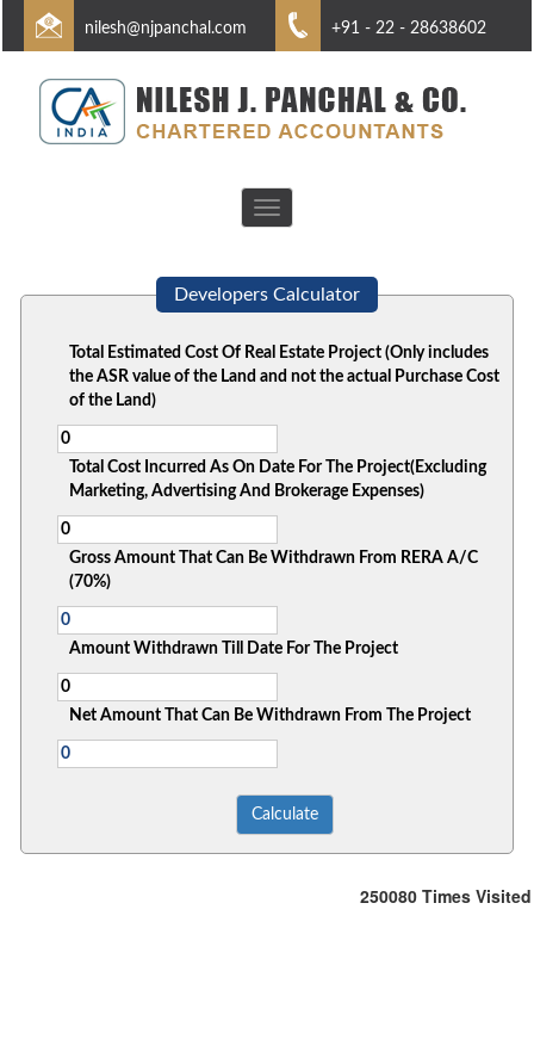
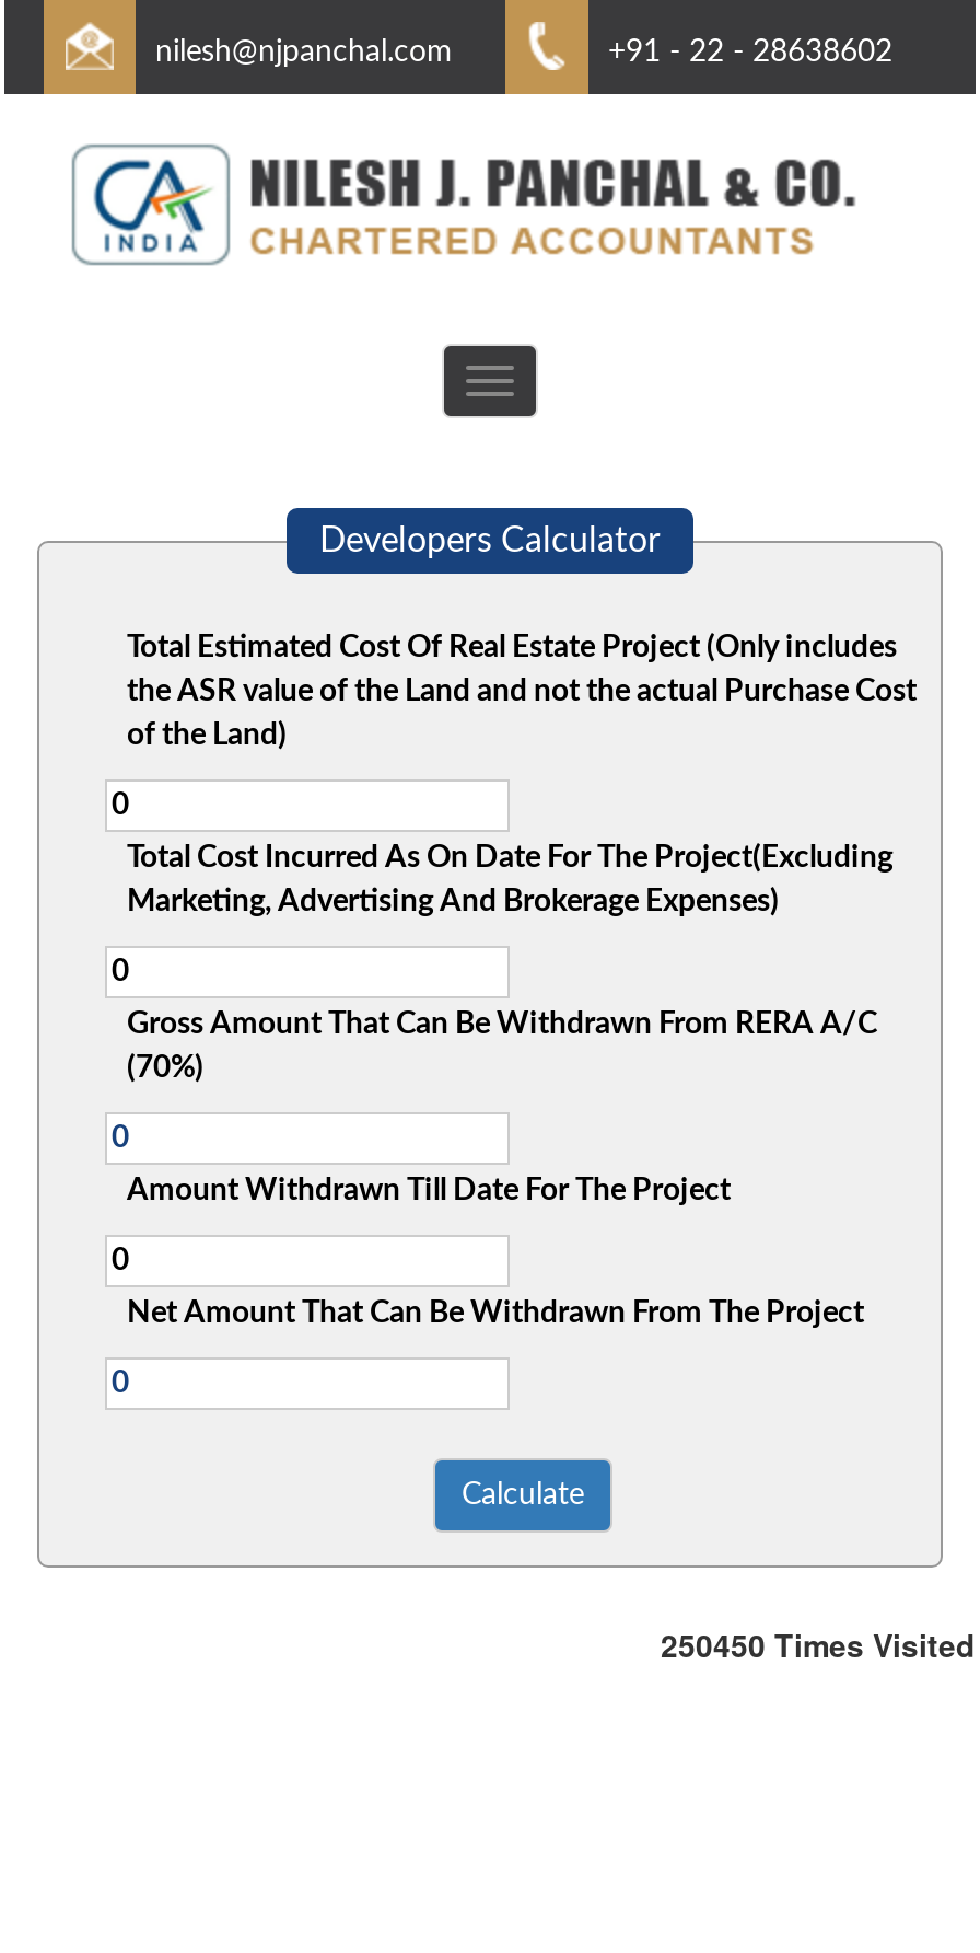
[360,884,532,908] 250080 Times Visited -> [661,1622,976,1666] 250450 Times Visited

